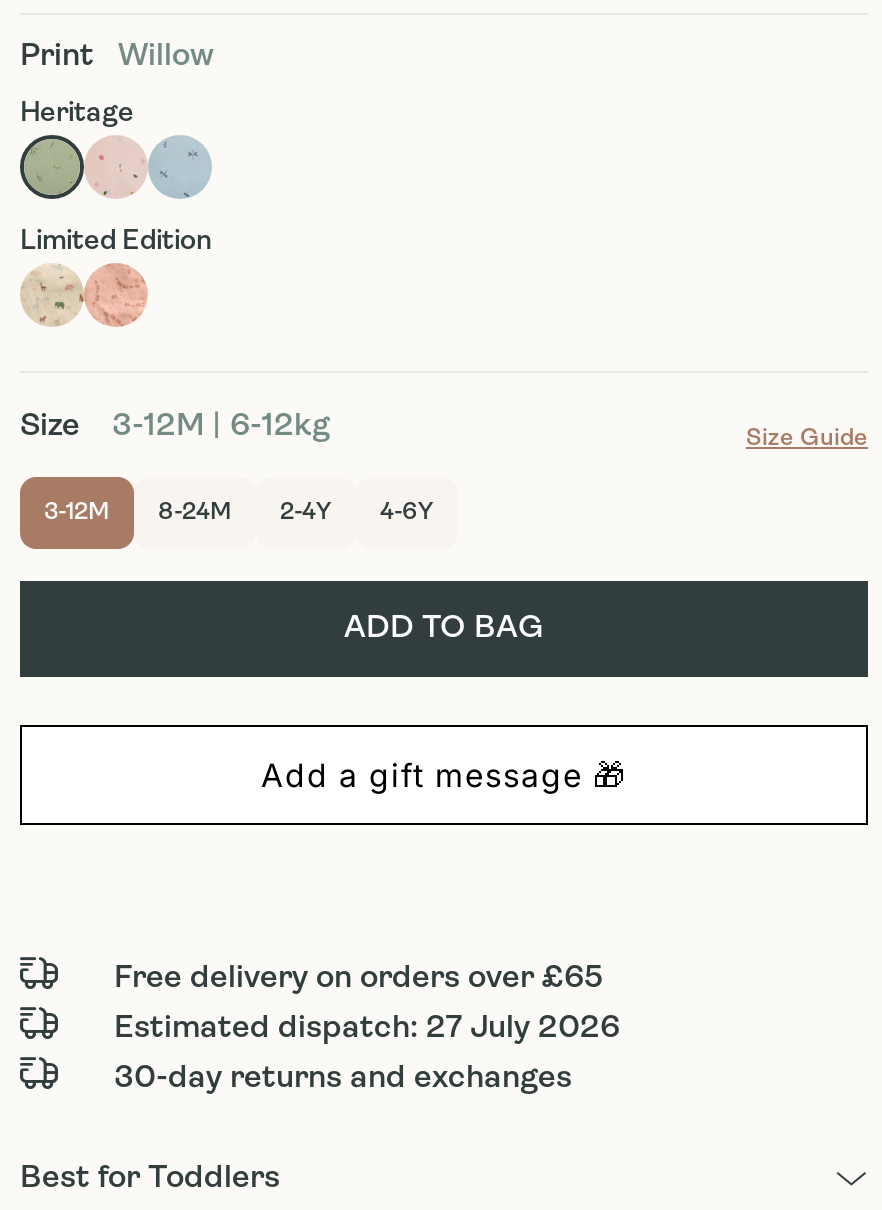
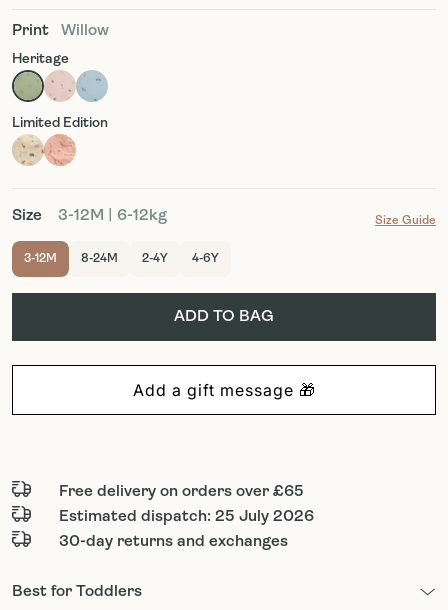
[114,1013,620,1045] Estimated dispatch: 27 July 2026 -> [59,509,314,525] Estimated dispatch: 25 July 2026

